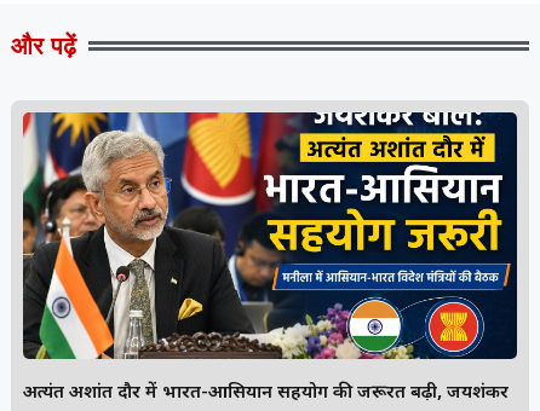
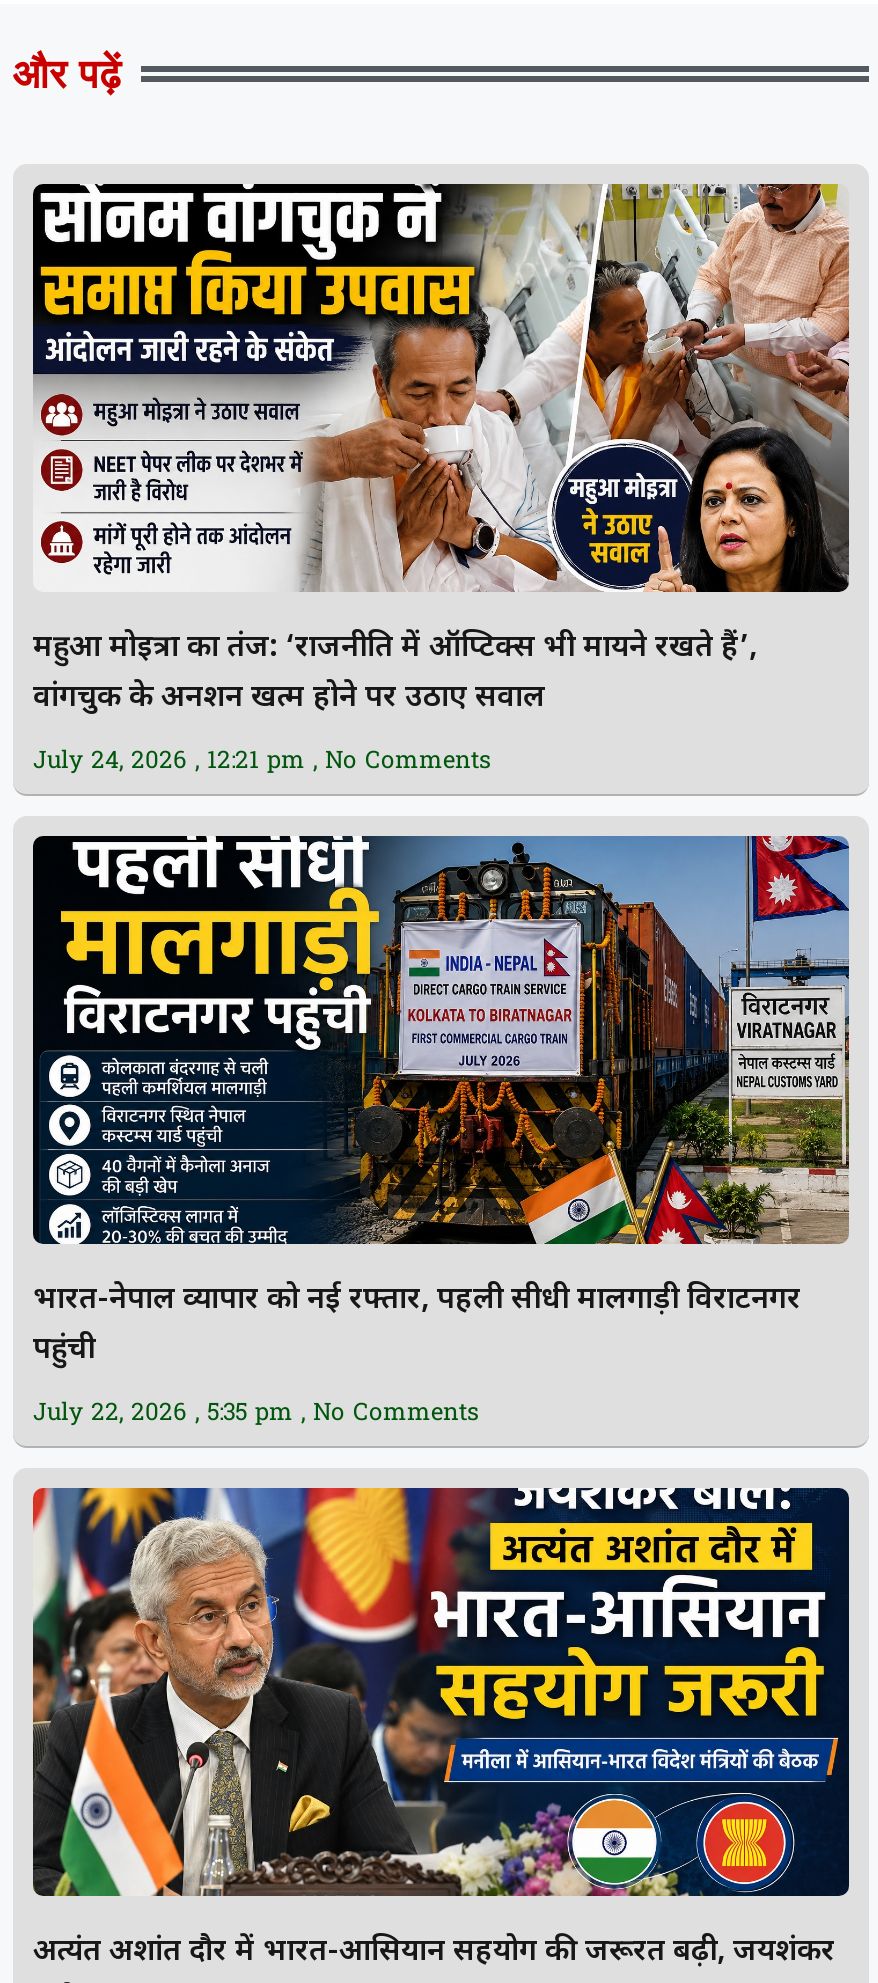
none -> [31,181,851,775] [image] | महुआ मोइत्रा का तंज: ‘राजनीति में ऑप्टिक्स भी मायने रखते हैं’, | वांगचुक के अनशन खत्म होने पर उठाए सवाल | July 24, 2026 12:21 pm No Comments
none -> [31,833,851,1427] [image] | भारत-नेपाल व्यापार को नई रफ्तार, पहली सीधी मालगाड़ी विराटनगर | पहुंची | July 22, 2026 5:35 pm No Comments

